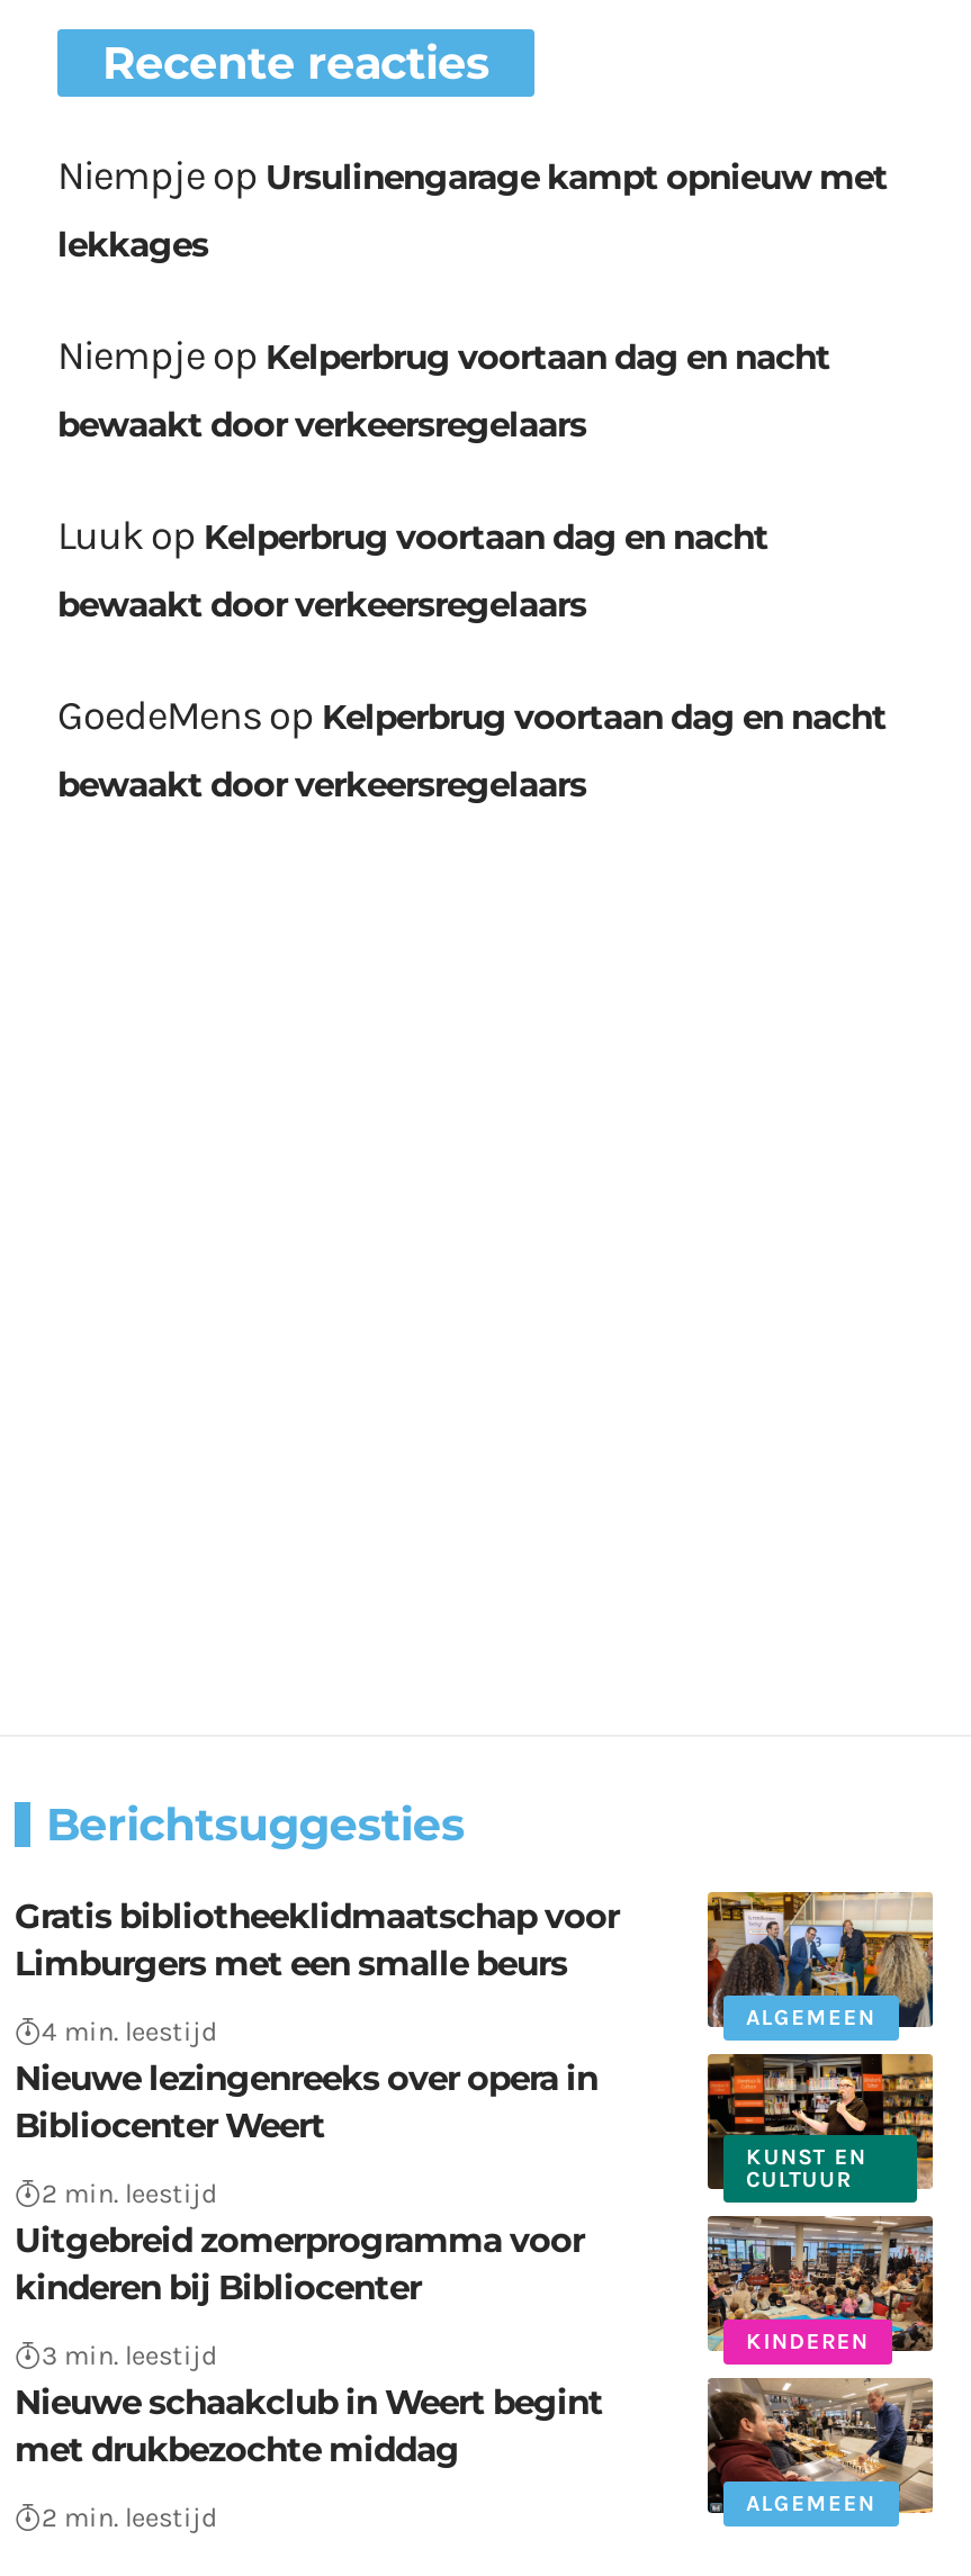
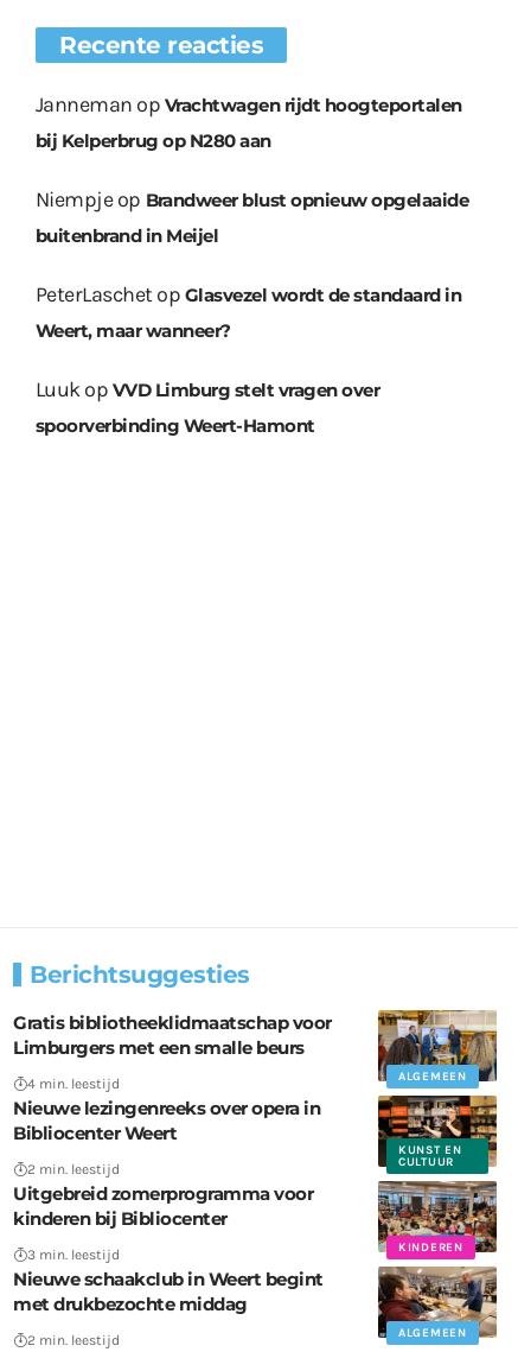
[57,150,888,199] Niempje op Ursulinengarage kampt opnieuw met -> [36,91,462,117] Janneman op Vrachtwagen rijdt hoogteportalen
[57,222,208,265] lekkages -> [36,129,271,151] bij Kelperbrug op N280 aan
[57,330,830,379] Niempje op Kelperbrug voortaan dag en nacht -> [36,186,469,212] Niempje op Brandweer blust opnieuw opgelaaide
[57,402,586,445] bewaakt door verkeersregelaars -> [36,224,219,246] buitenbrand in Meijel
[57,510,768,559] Luuk op Kelperbrug voortaan dag en nacht -> [36,281,462,307] PeterLaschet op Glasvezel wordt de standaard in
[57,582,586,625] bewaakt door verkeersregelaars -> [36,319,231,341] Weert, maar wanneer?
[57,690,887,739] GoedeMens op Kelperbrug voortaan dag en nacht -> [36,376,380,402] Luuk op VVD Limburg stelt vragen over
[57,762,586,805] bewaakt door verkeersregelaars -> [36,414,315,436] spoorverbinding Weert-Hamont

